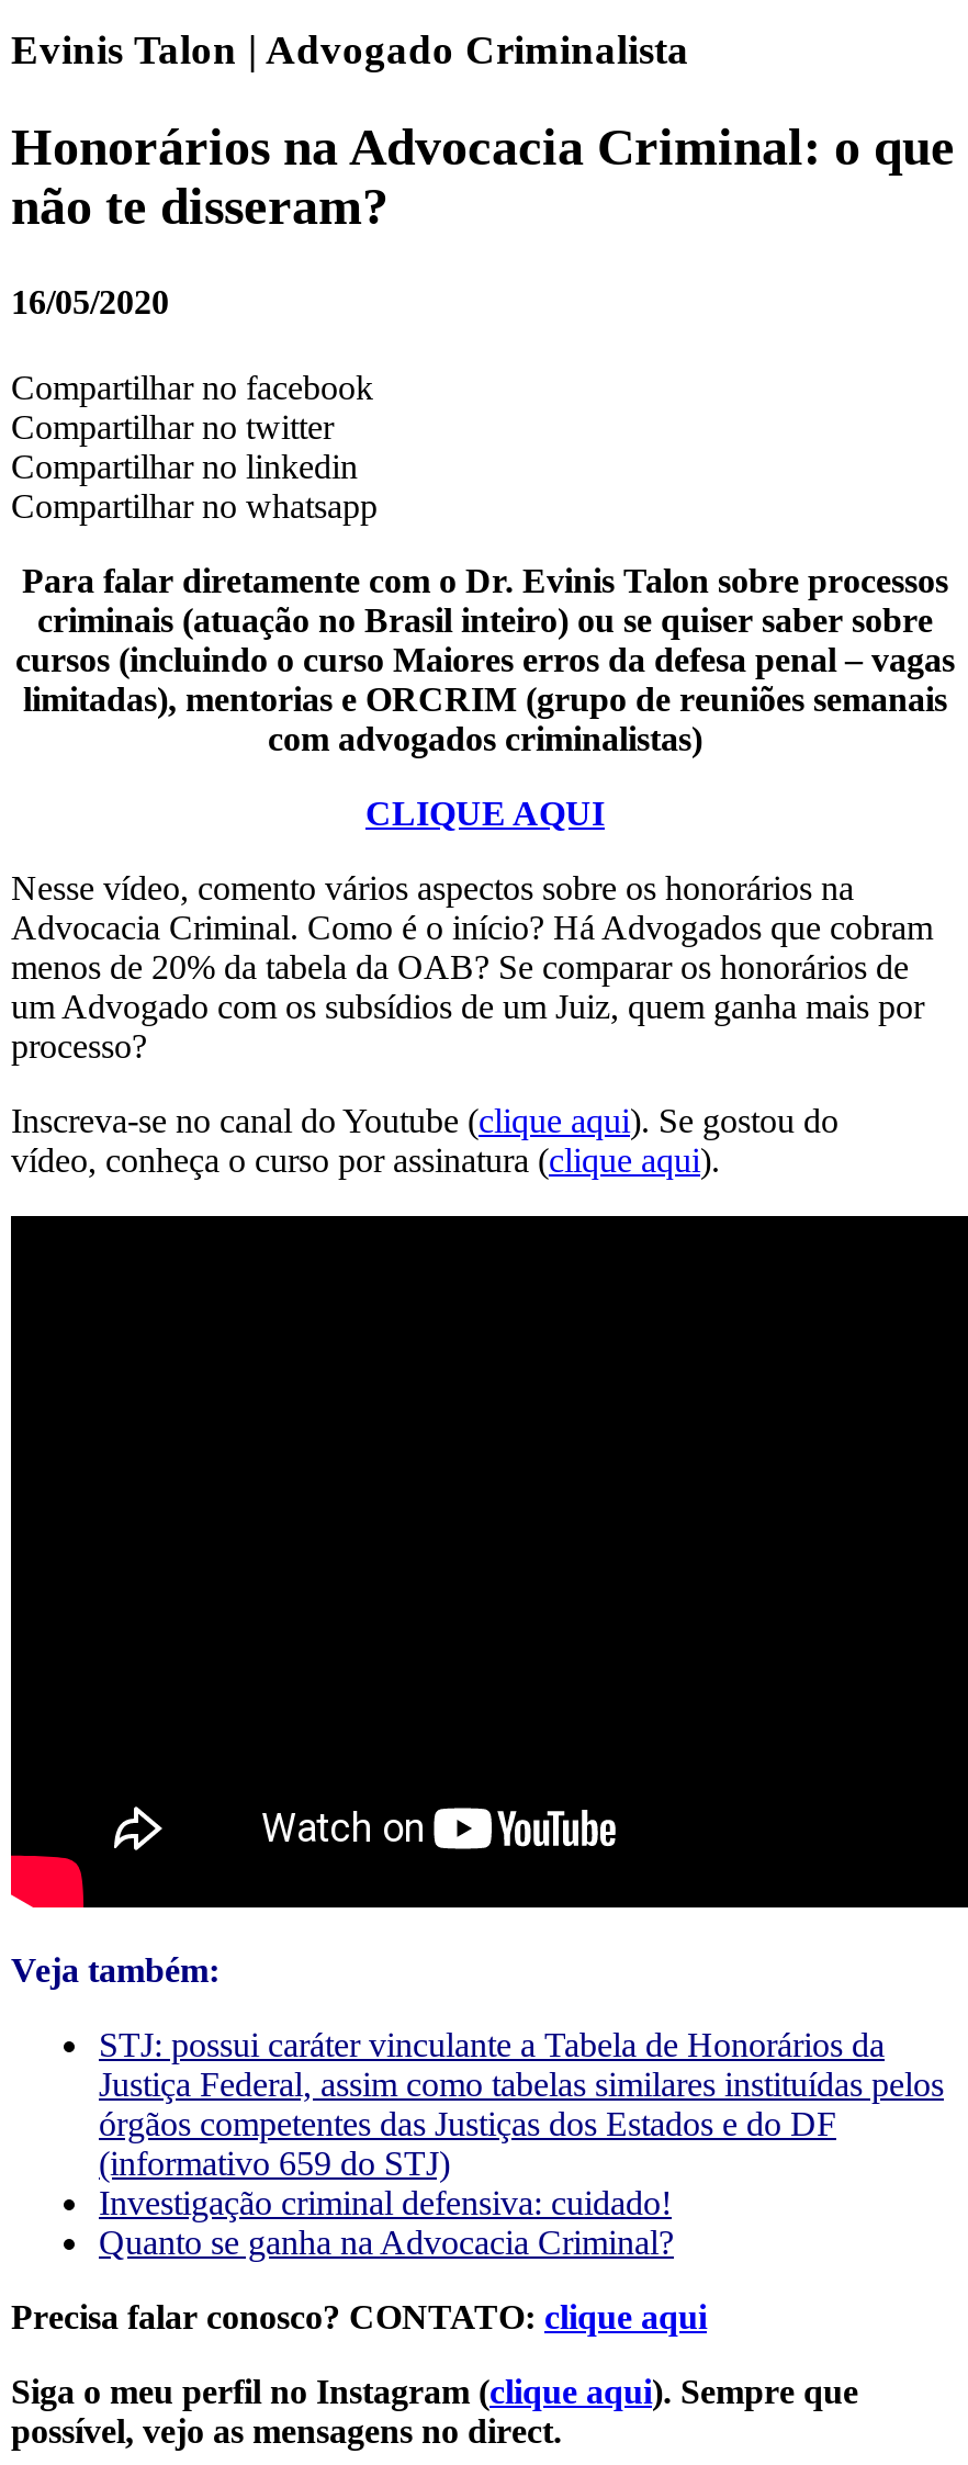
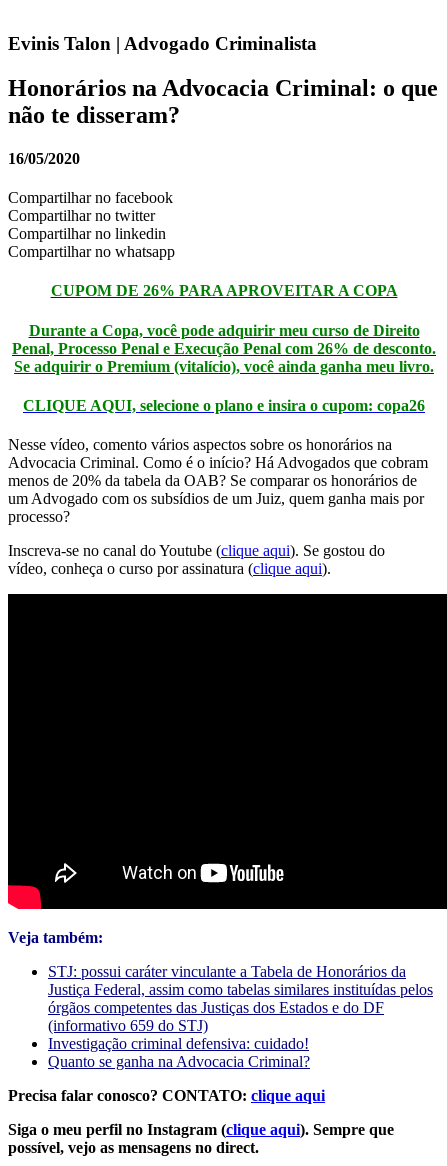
[15,562,955,832] Para falar diretamente com o Dr. Evinis Talon sobre processos | criminais (atuação no Brasil inteiro) ou se quiser saber sobre | cursos (incluindo o curso Maiores erros da defesa penal – vagas | limitadas), mentorias e ORCRIM (grupo de reuniões semanais | com advogados criminalistas) | CLIQUE AQUI -> [12,282,436,414] CUPOM DE 26% PARA APROVEITAR A COPA | Durante a Copa, você pode adquirir meu curso de Direito | Penal, Processo Penal e Execução Penal com 26% de desconto. | Se adquirir o Premium (vitalício), você ainda ganha meu livro. | CLIQUE AQUI, selecione o plano e insira o cupom: copa26

